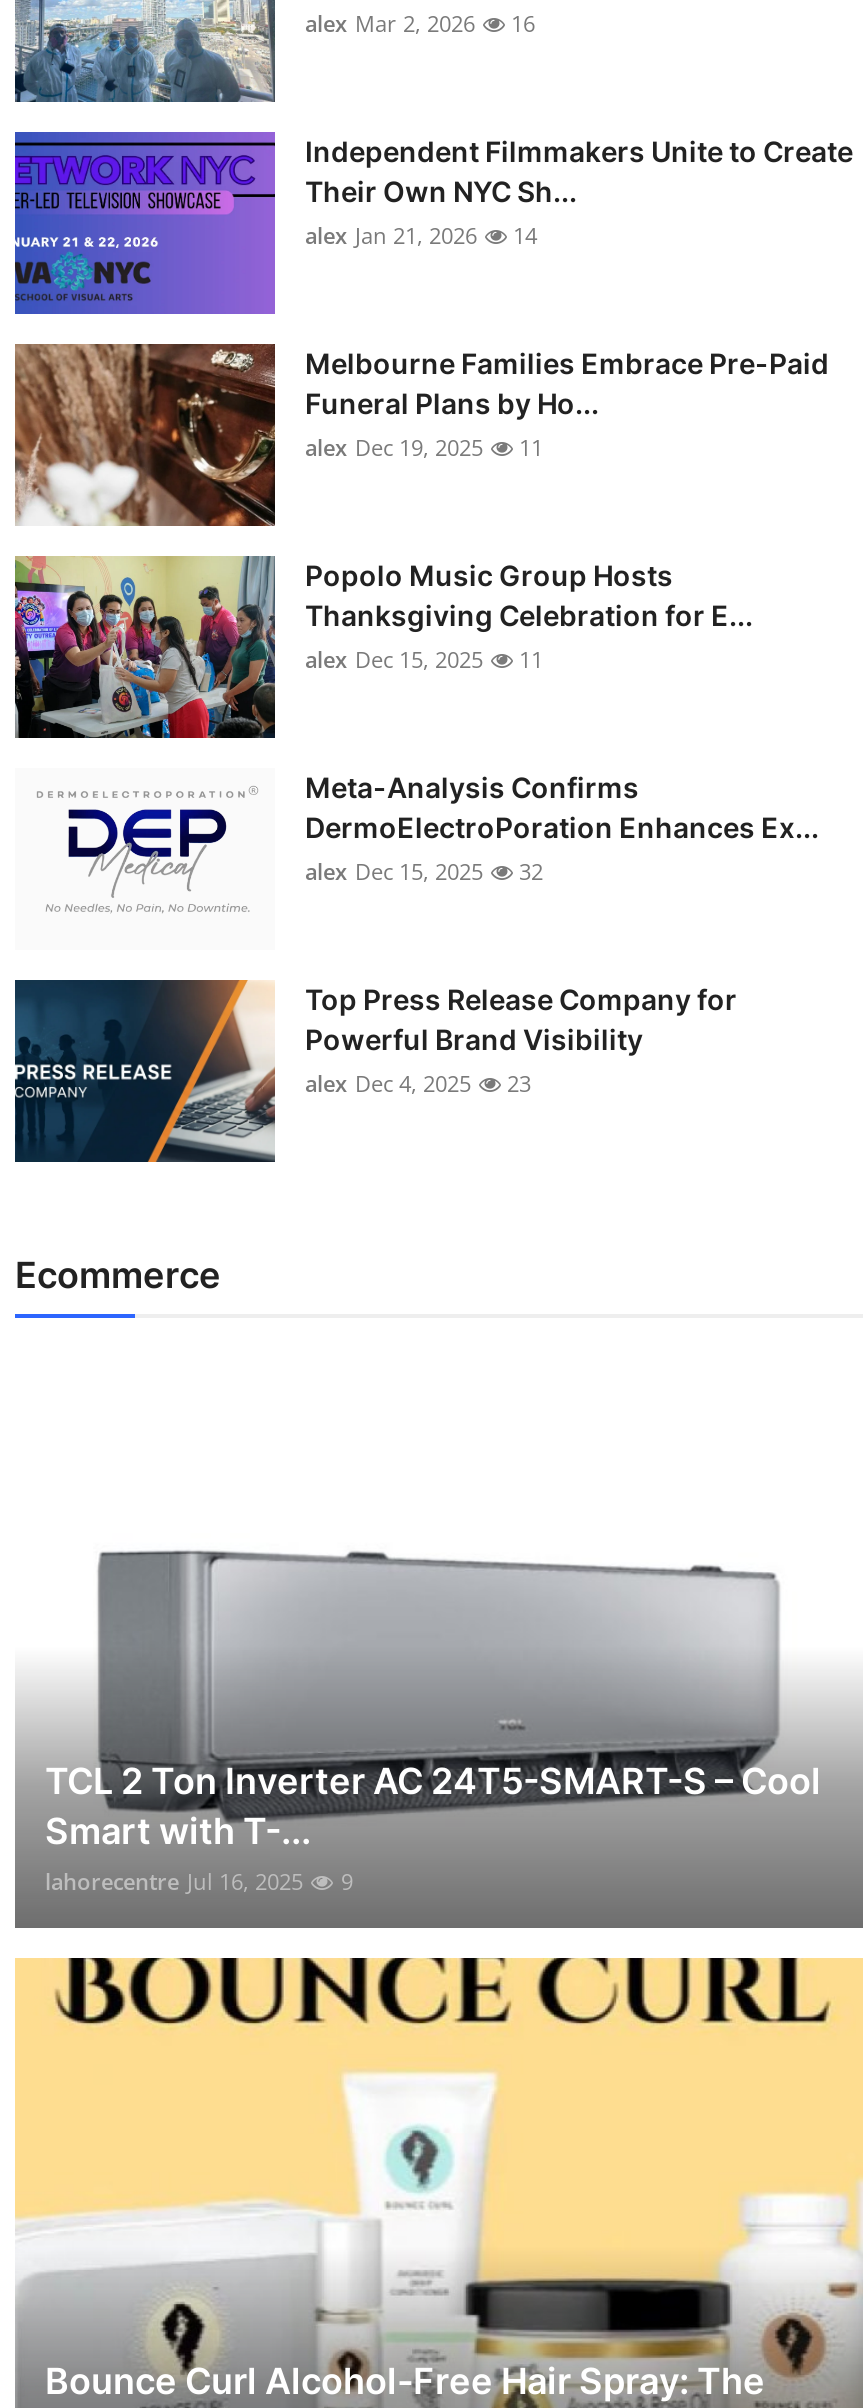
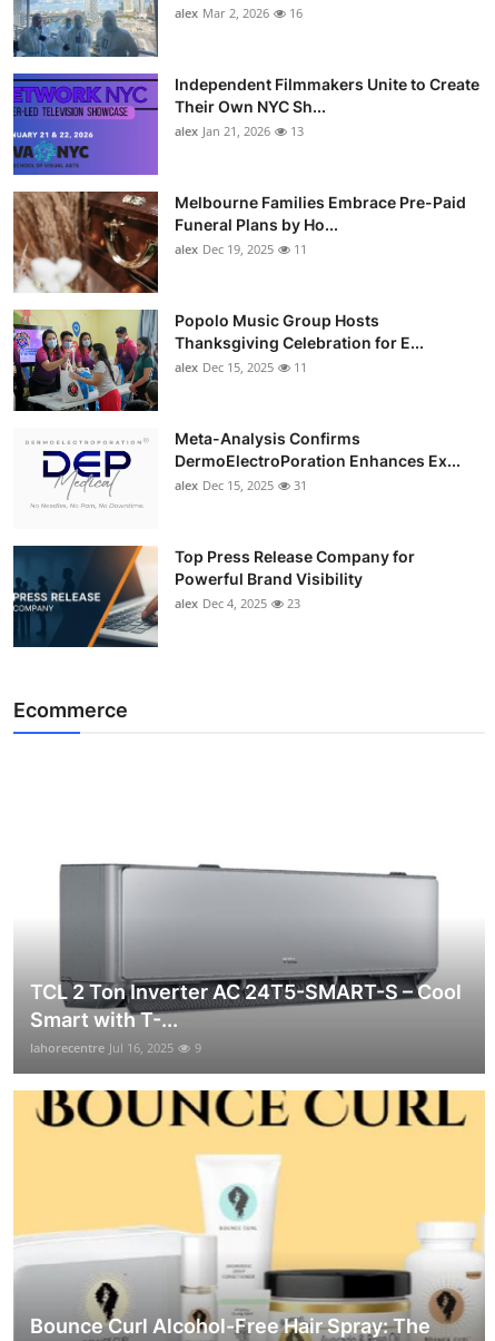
[305,220,537,250] alex Jan 21, 2026 14 -> [175,123,304,139] alex Jan 21, 2026 13
[305,856,543,886] alex Dec 15, 2025 32 -> [175,477,307,493] alex Dec 15, 2025 31

